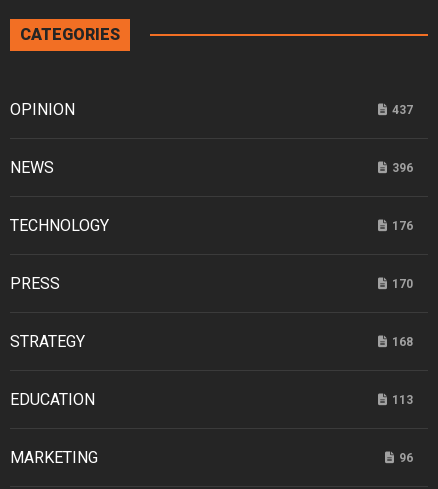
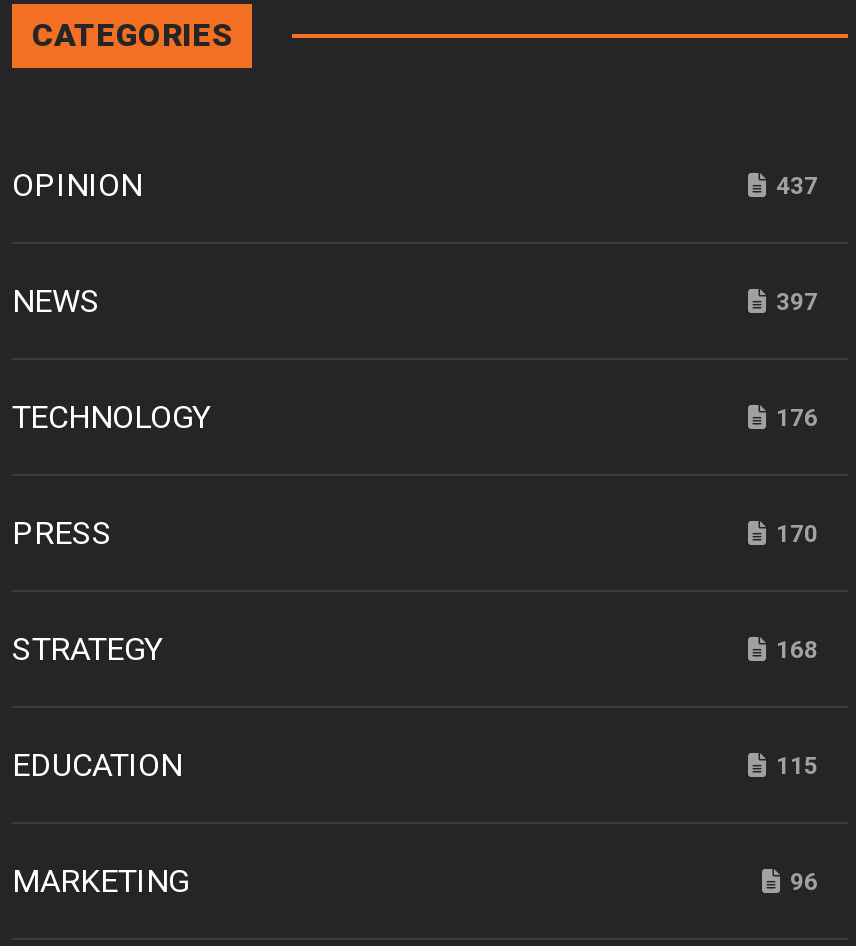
[392,161,413,175] 396 -> [776,289,818,317] 397
[392,393,413,407] 113 -> [776,753,818,781] 115

